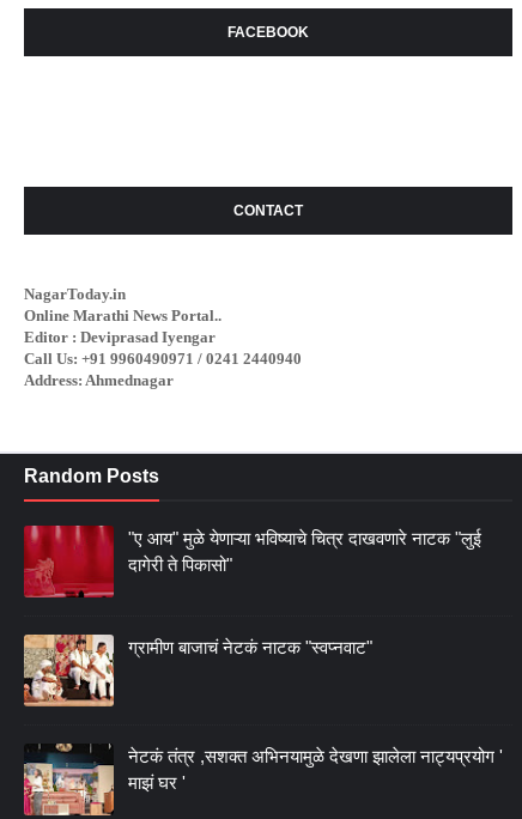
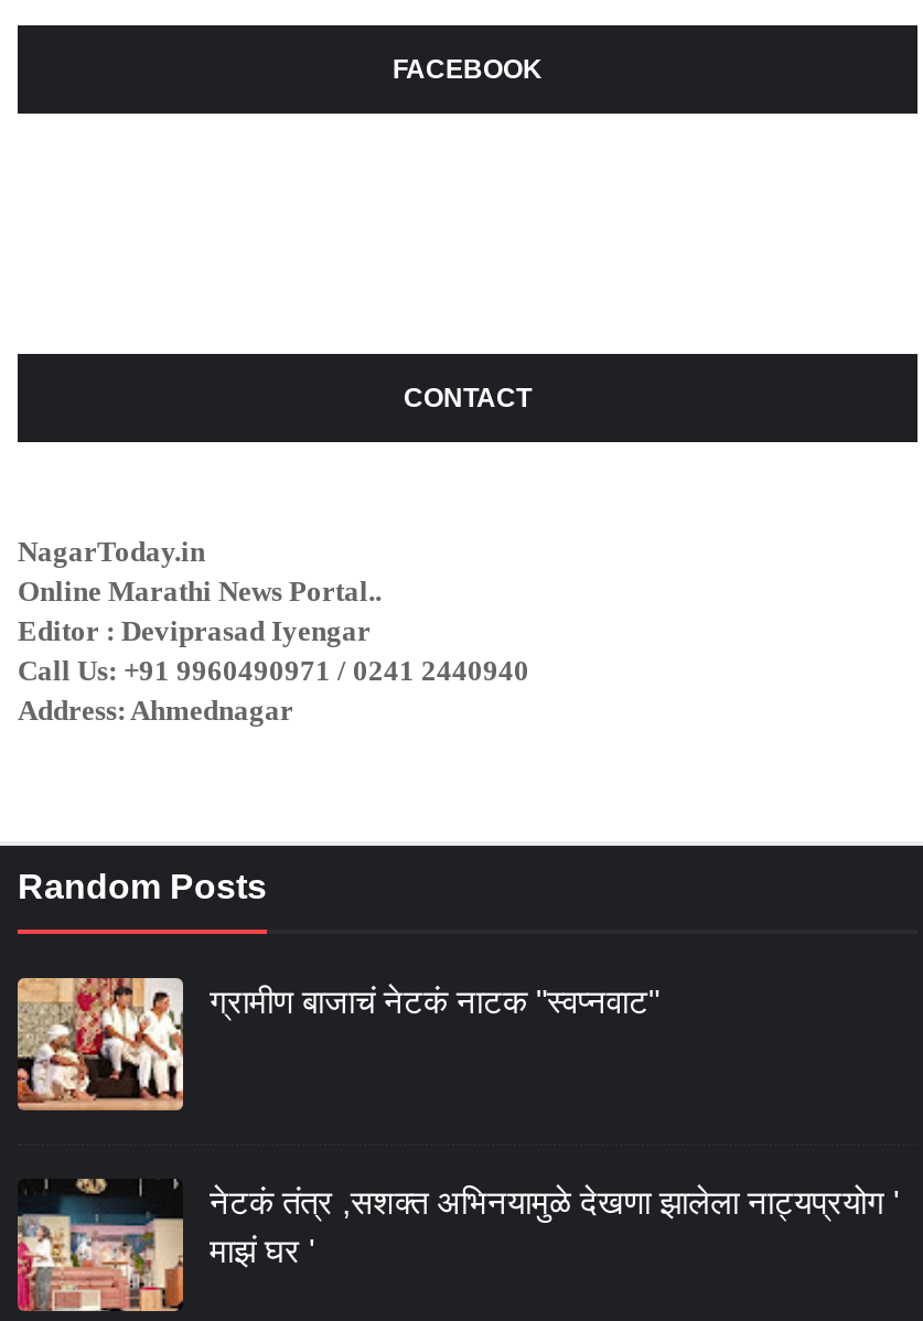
[23,524,481,599] [image] | "ए आय" मुळे येणाऱ्या भविष्याचे चित्र दाखवणारे नाटक "लुई | दागेरी ते पिकासो" -> none

